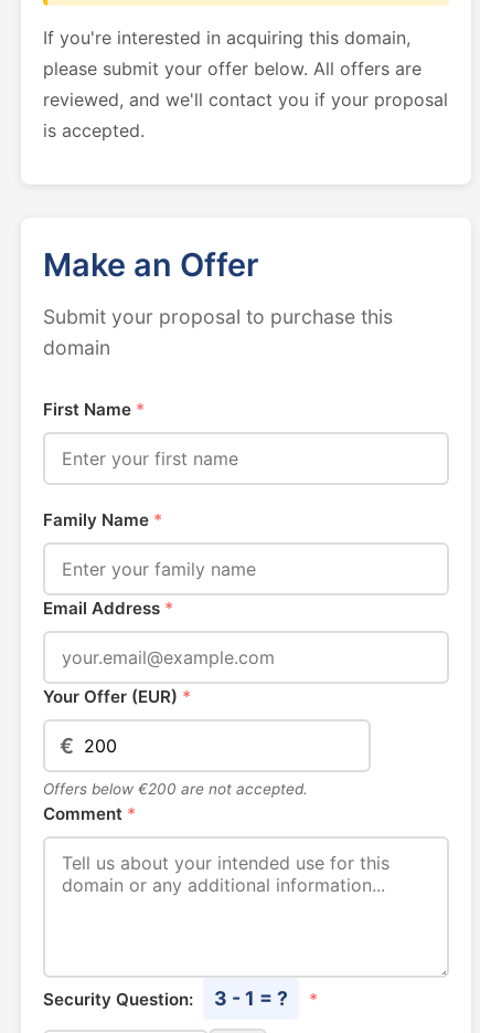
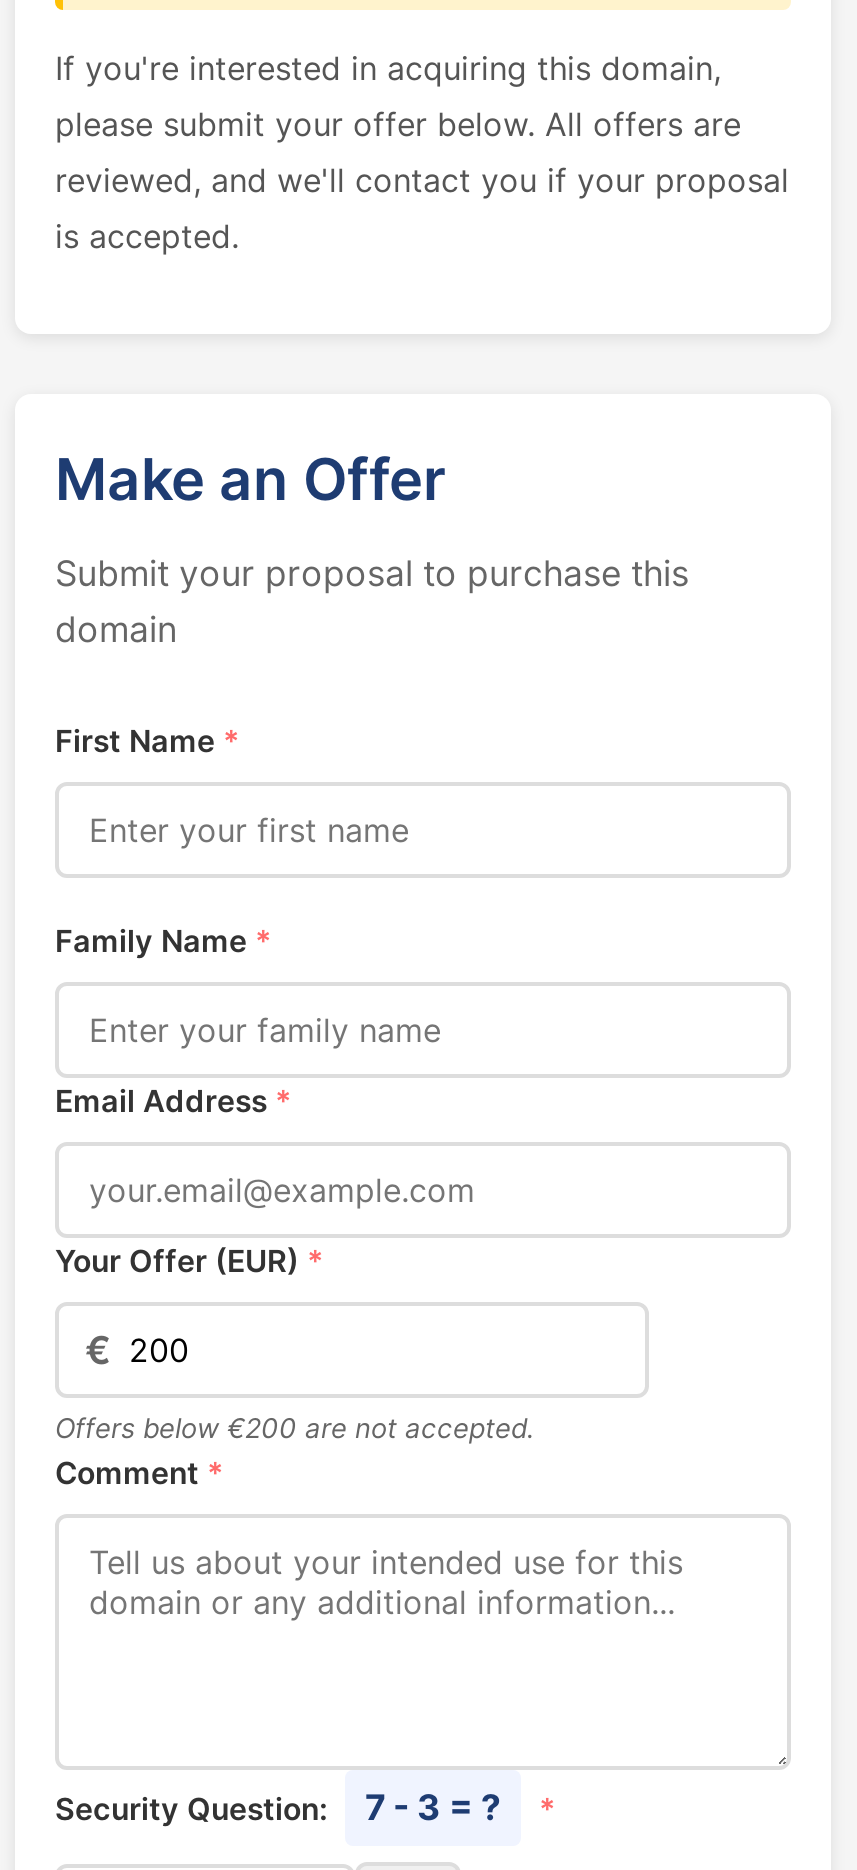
[214,987,288,1010] 3 - 1 = ? -> [365,1786,501,1828] 7 - 3 = ?

